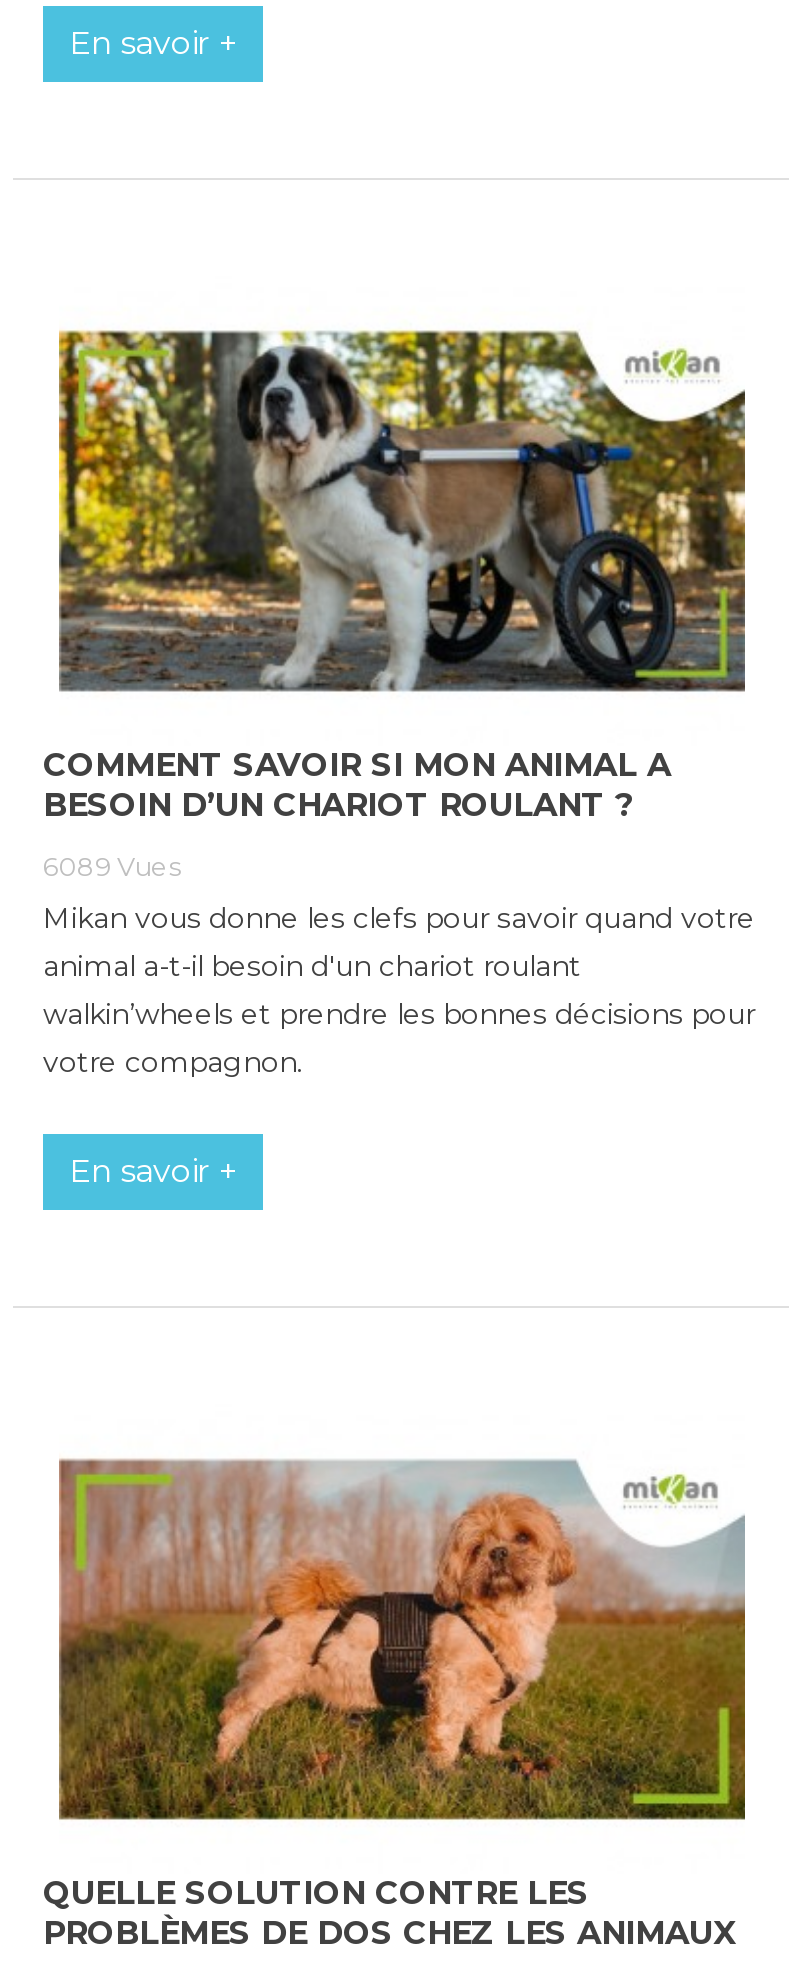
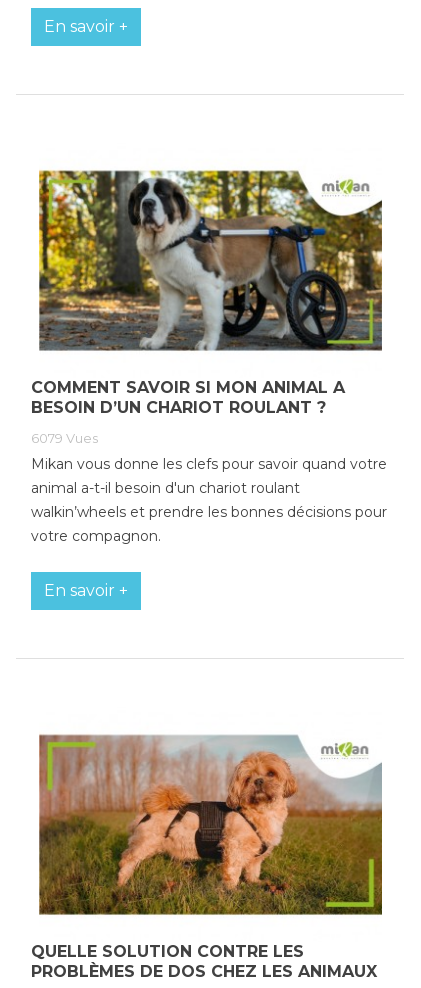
[43,850,181,882] 6089 Vues -> [31,430,98,446] 6079 Vues

